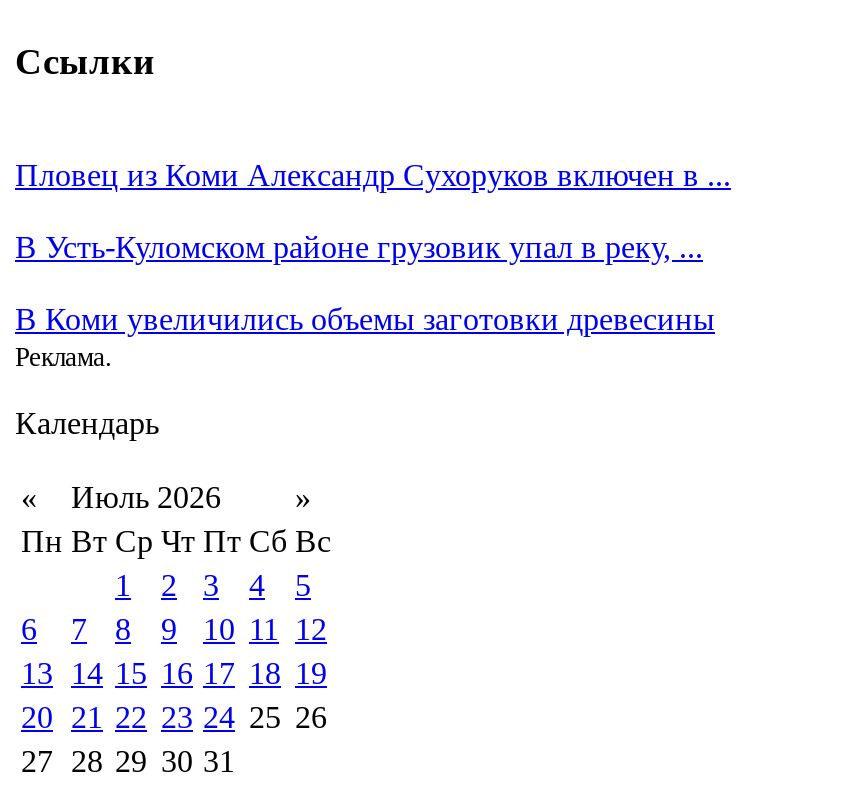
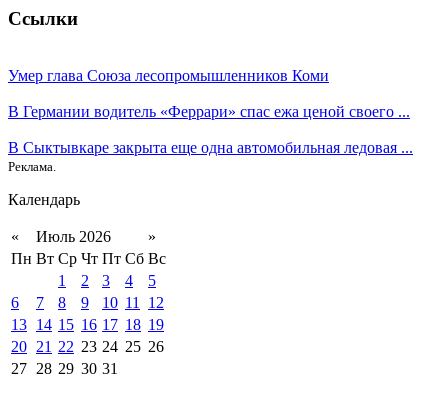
[15,158,731,192] Пловец из Коми Александр Сухоруков включен в ... -> [8,67,329,84] Умер глава Союза лесопромышленников Коми
[15,230,703,264] В Усть-Куломском районе грузовик упал в реку, ... -> [8,103,410,120] В Германии водитель «Феррари» спас ежа ценой своего ...
[15,302,715,336] В Коми увеличились объемы заготовки древесины -> [8,139,413,156] В Сыктывкаре закрыта еще одна автомобильная ледовая ...

